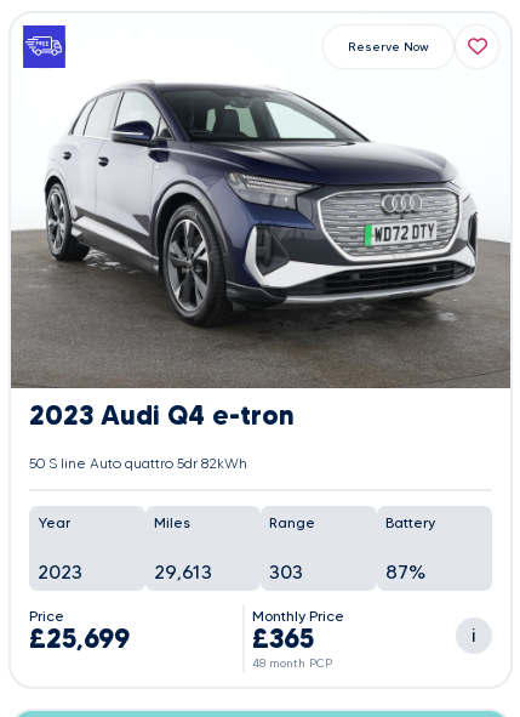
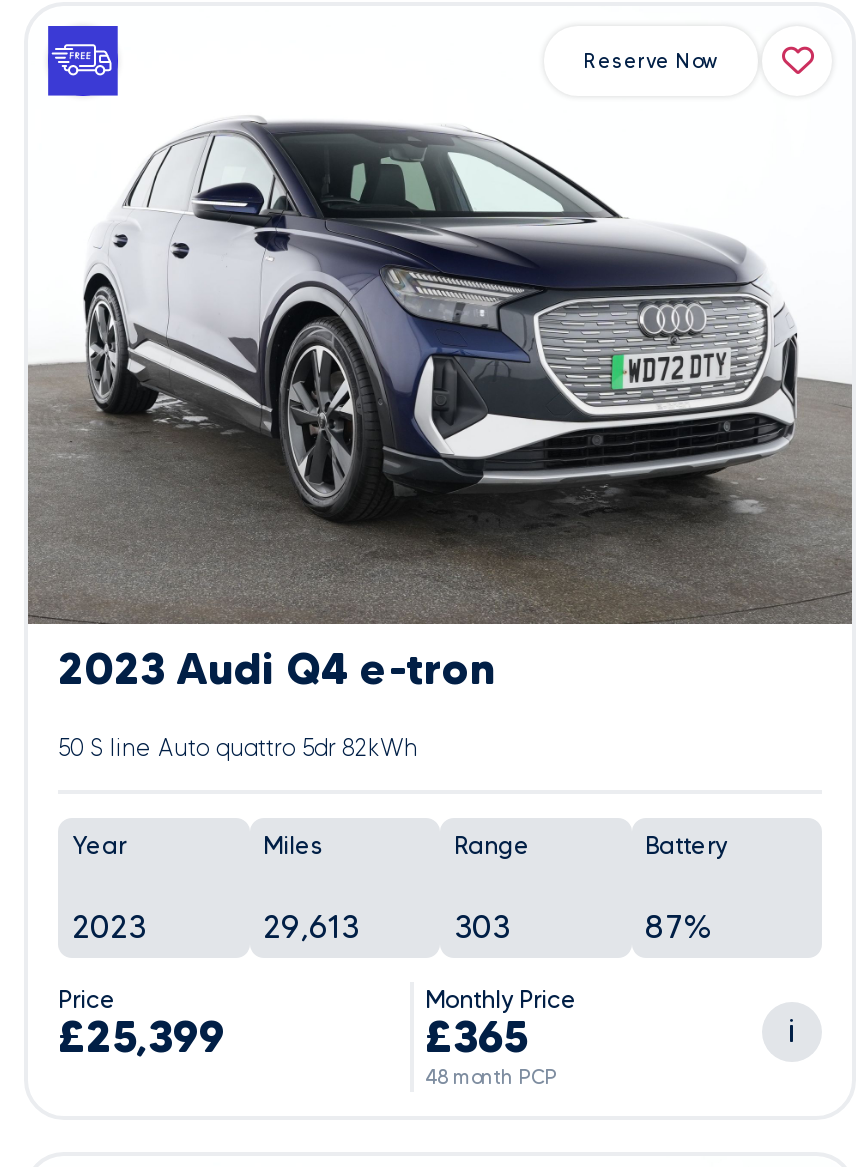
[29,622,130,655] £25,699 -> [58,1011,224,1065] £25,399

